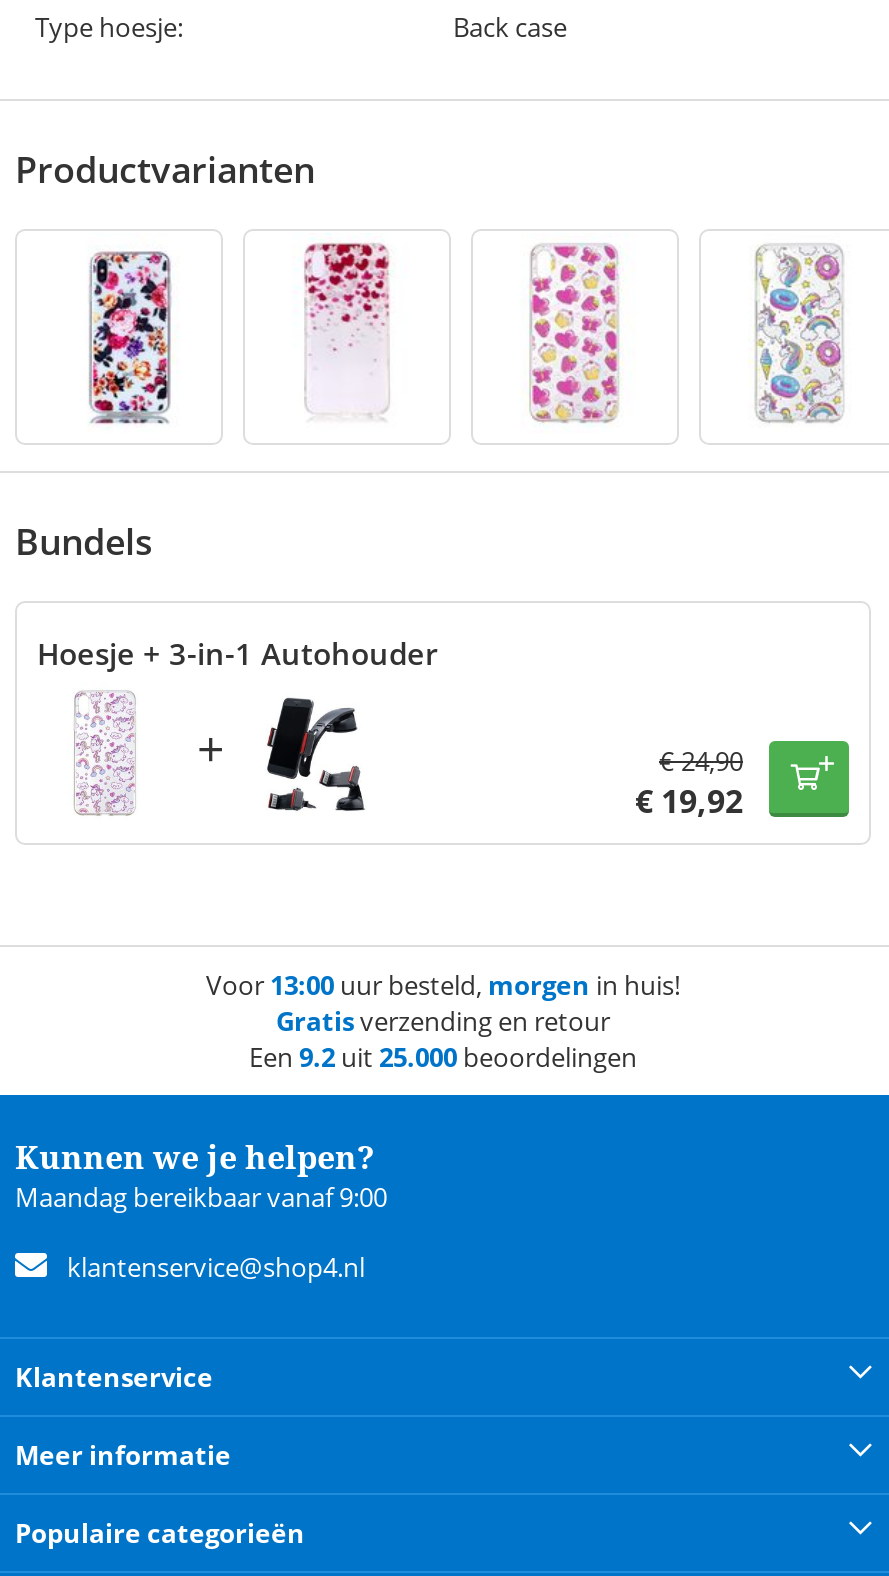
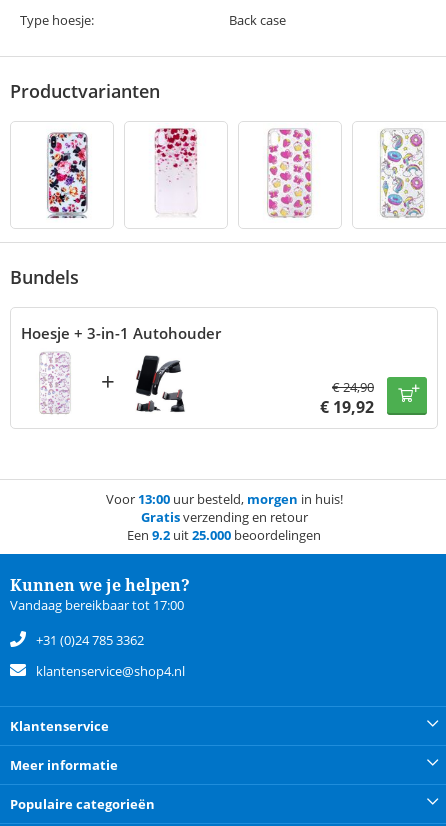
[15,1179,387,1215] Maandag bereikbaar vanaf 9:00 -> [10,596,184,649] Vandaag bereikbaar tot 17:00 | +31 (0)24 785 3362

